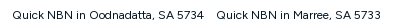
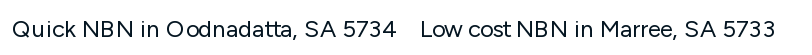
[216,7,381,21] Quick NBN in Marree, SA 5733 -> [420,14,776,42] Low cost NBN in Marree, SA 5733

